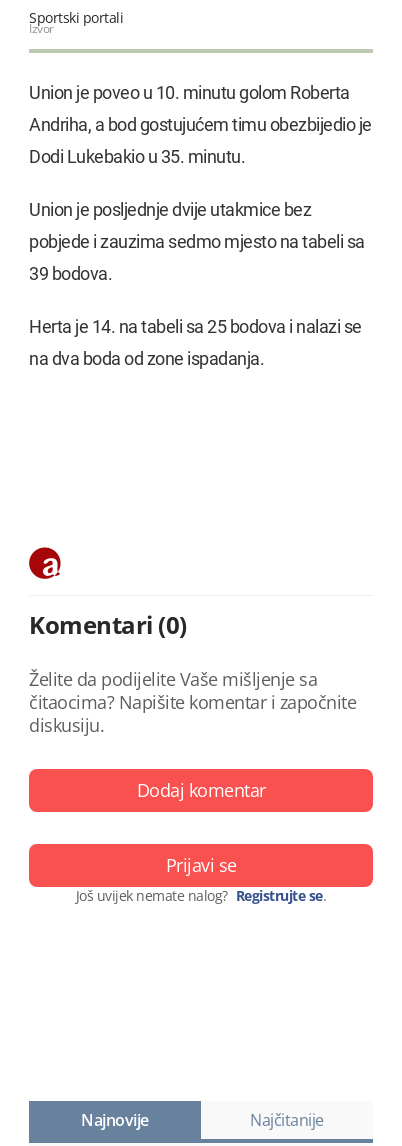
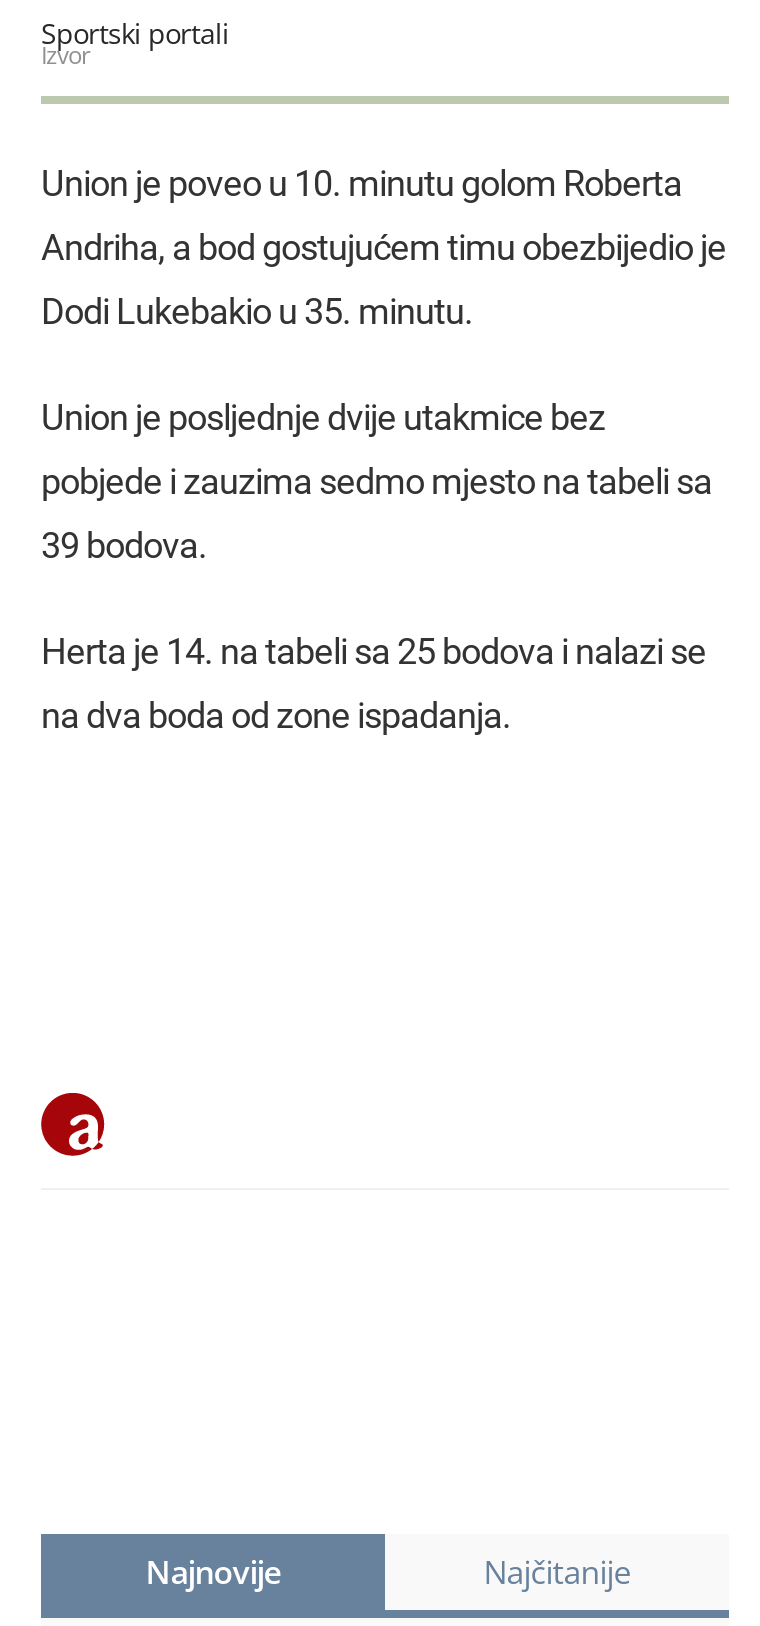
[29,608,356,905] Komentari (0) | Želite da podijelite Vaše mišljenje sa | čitaocima? Napišite komentar i započnite | diskusiju. | Dodaj komentar | Prijavi se | Još uvijek nemate nalog? Registrujte se. -> none

